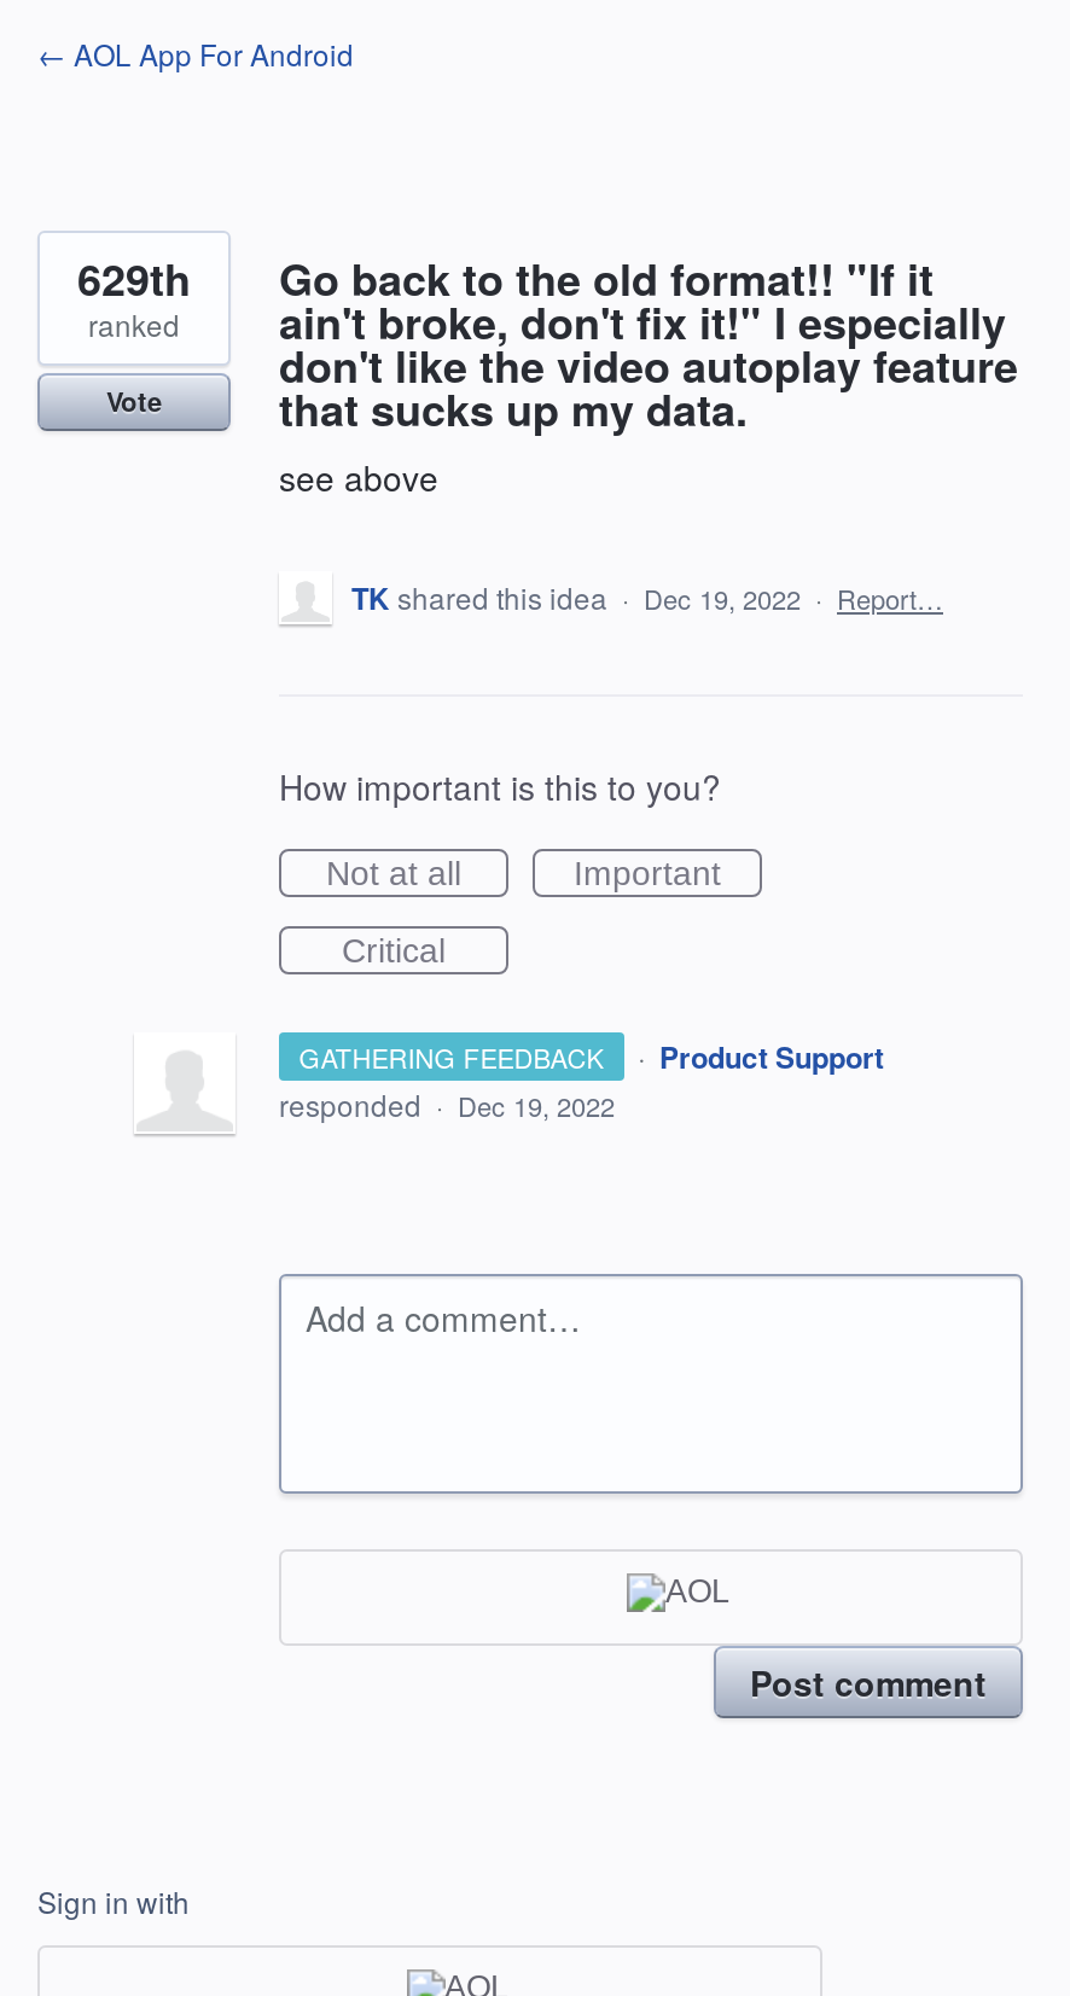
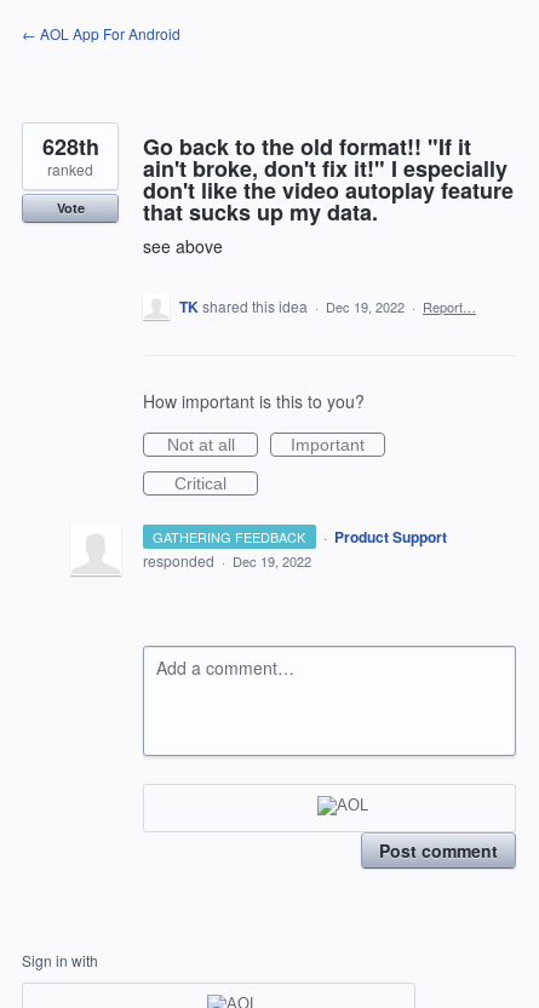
[77,248,934,310] 629th Go back to the old format!! "If it -> [42,131,471,162] 628th Go back to the old format!! "If it

